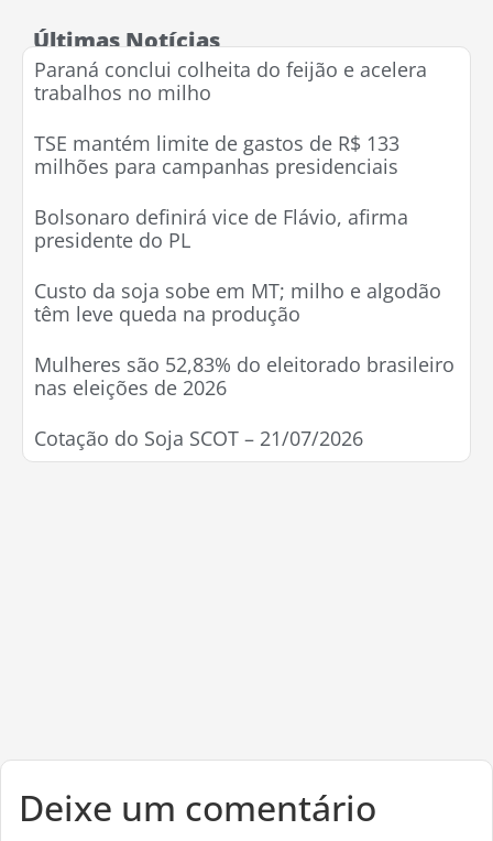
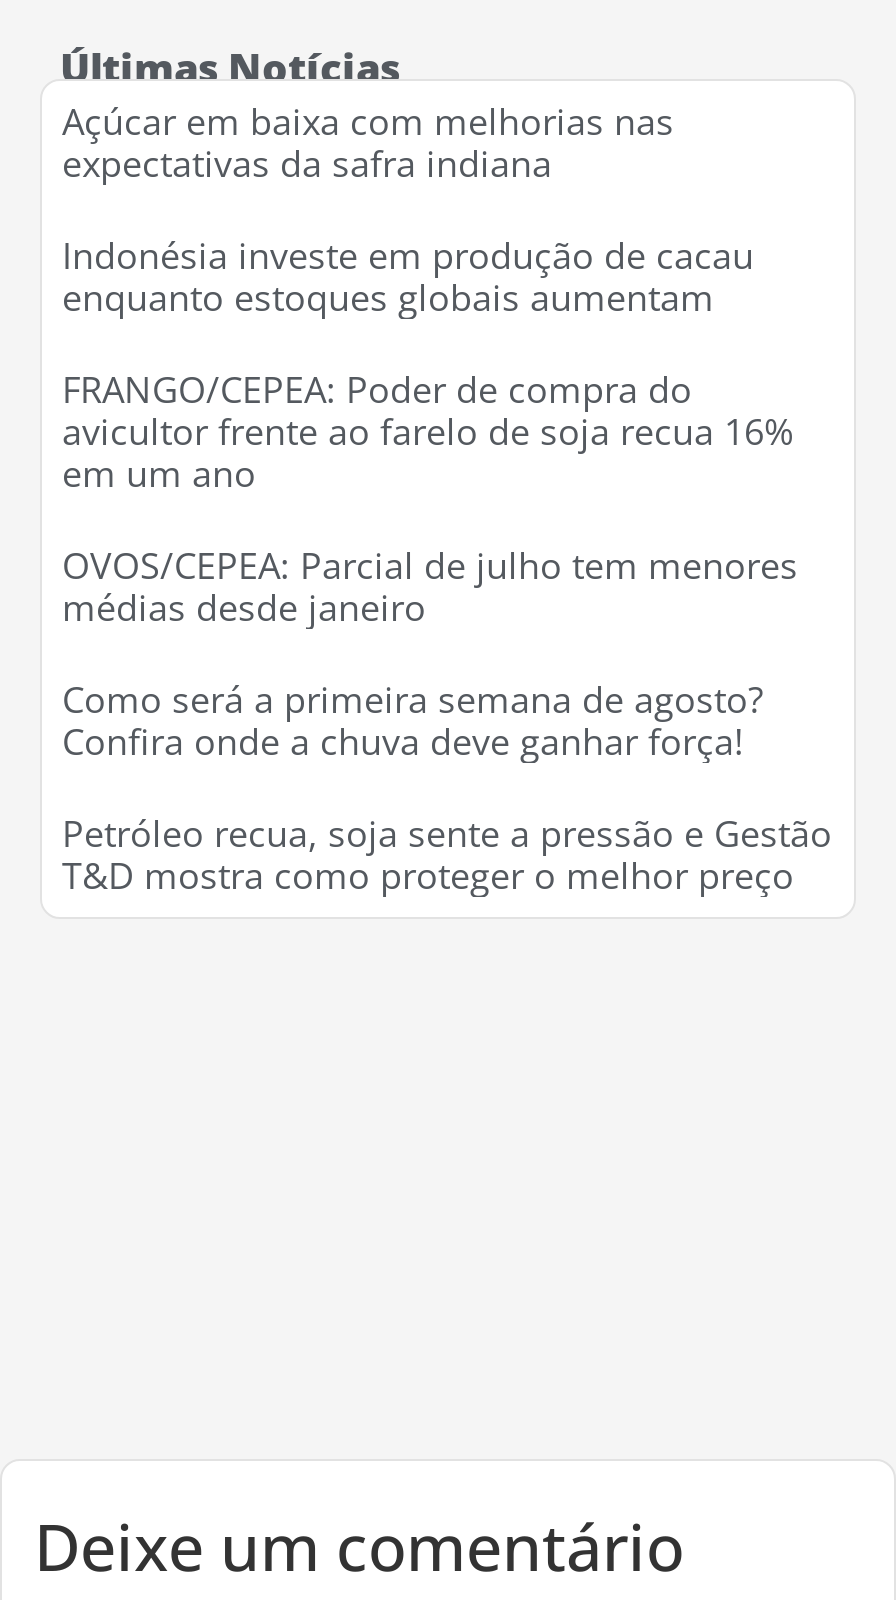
[34,56,427,106] Paraná conclui colheita do feijão e acelera | trabalhos no milho -> [62,97,674,187] Açúcar em baixa com melhorias nas | expectativas da safra indiana
[34,130,399,180] TSE mantém limite de gastos de R$ 133 | milhões para campanhas presidenciais -> [62,231,754,321] Indonésia investe em produção de cacau | enquanto estoques globais aumentam
[34,204,408,253] Bolsonaro definirá vice de Flávio, afirma | presidente do PL -> [62,365,794,497] FRANGO/CEPEA: Poder de compra do | avicultor frente ao farelo de soja recua 16% | em um ano
[34,278,441,327] Custo da soja sobe em MT; milho e algodão | têm leve queda na produção -> [62,541,798,631] OVOS/CEPEA: Parcial de julho tem menores | médias desde janeiro
[34,351,454,401] Mulheres são 52,83% do eleitorado brasileiro | nas eleições de 2026 -> [62,675,764,765] Como será a primeira semana de agosto? | Confira onde a chuva deve ganhar força!
[34,425,363,452] Cotação do Soja SCOT – 21/07/2026 -> [62,809,832,899] Petróleo recua, soja sente a pressão e Gestão | T&D mostra como proteger o melhor preço

